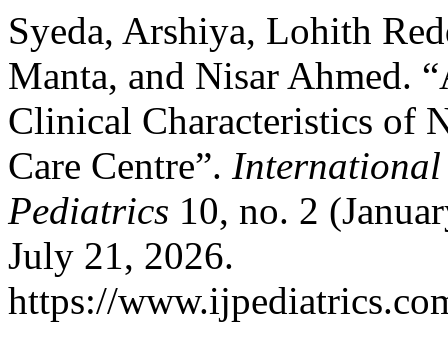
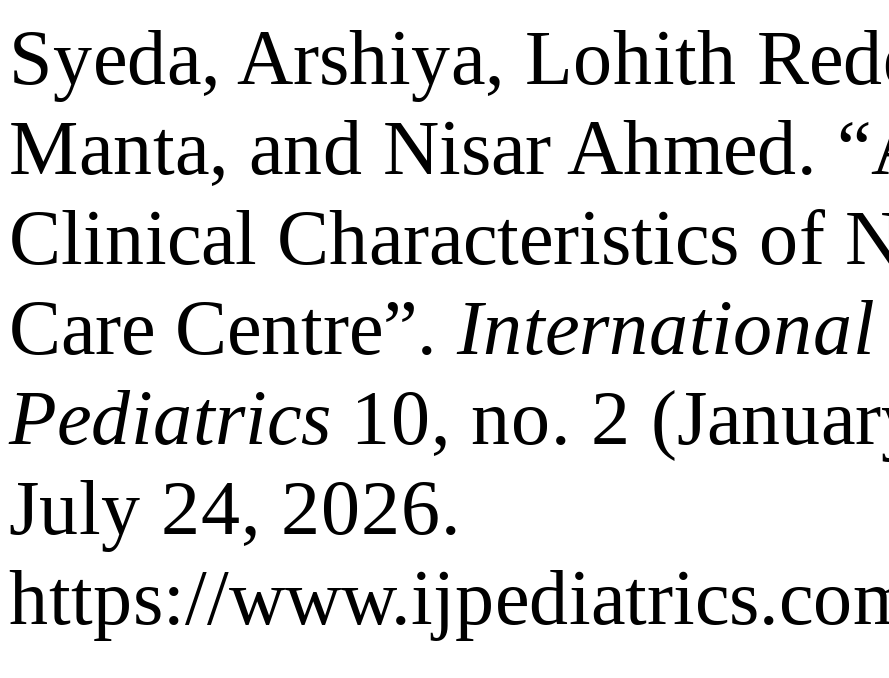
[8,234,234,277] July 21, 2026. -> [9,464,461,550] July 24, 2026.

